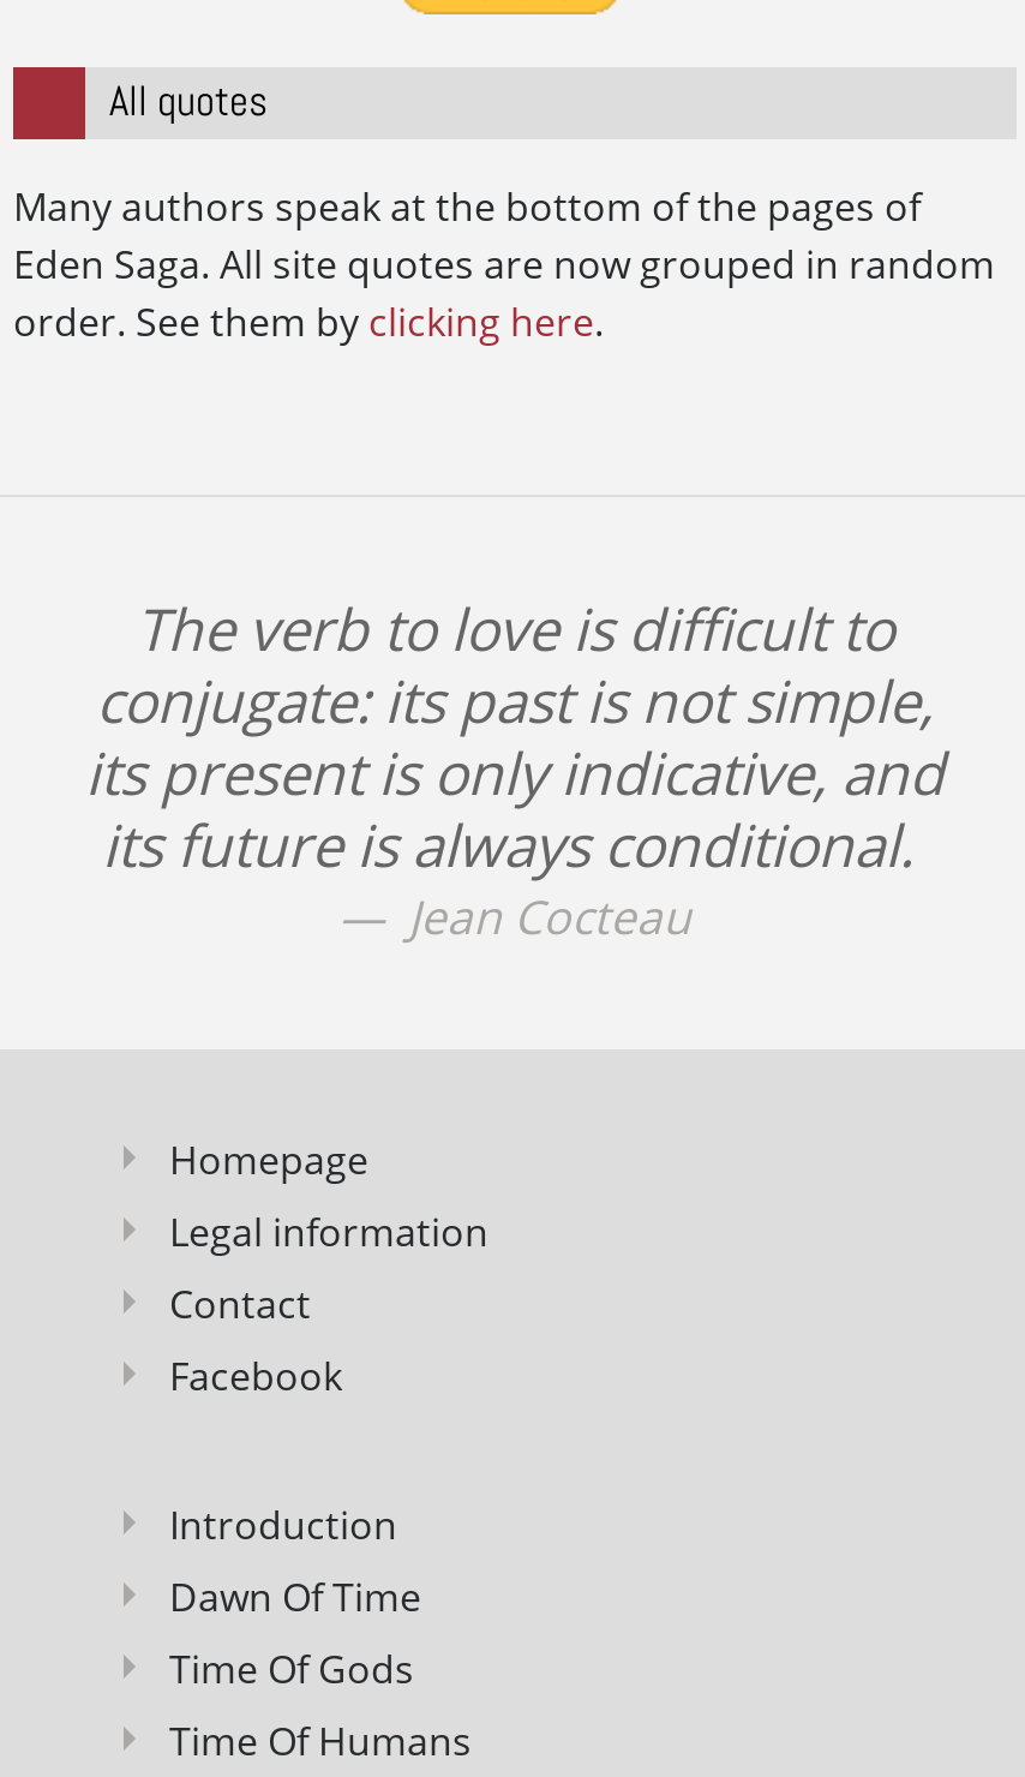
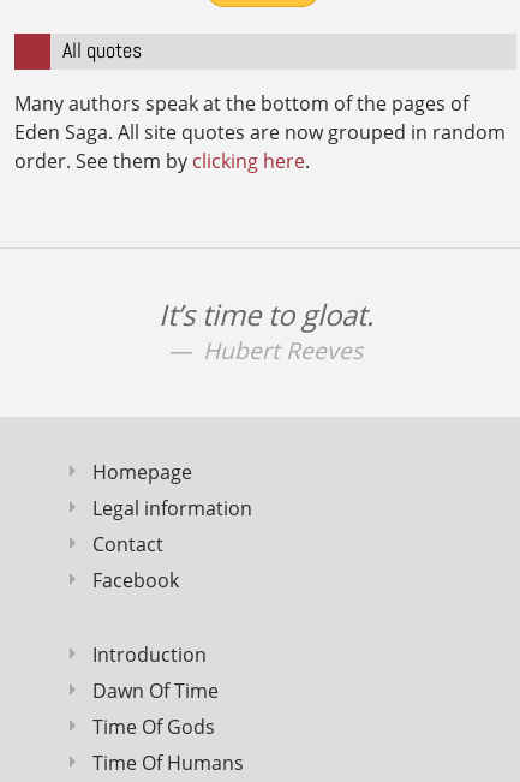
[85,587,945,948] The verb to love is difficult to | conjugate: its past is not simple, | its present is only indicative, and | its future is always conditional. | Jean Cocteau -> [158,294,373,366] It’s time to gloat. | Hubert Reeves

